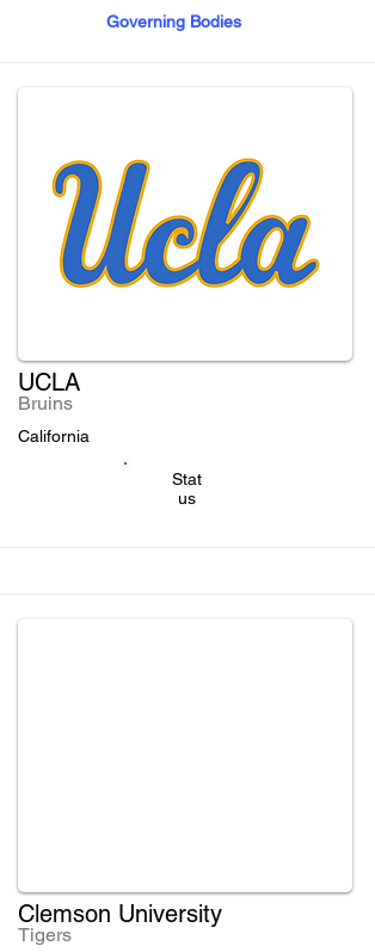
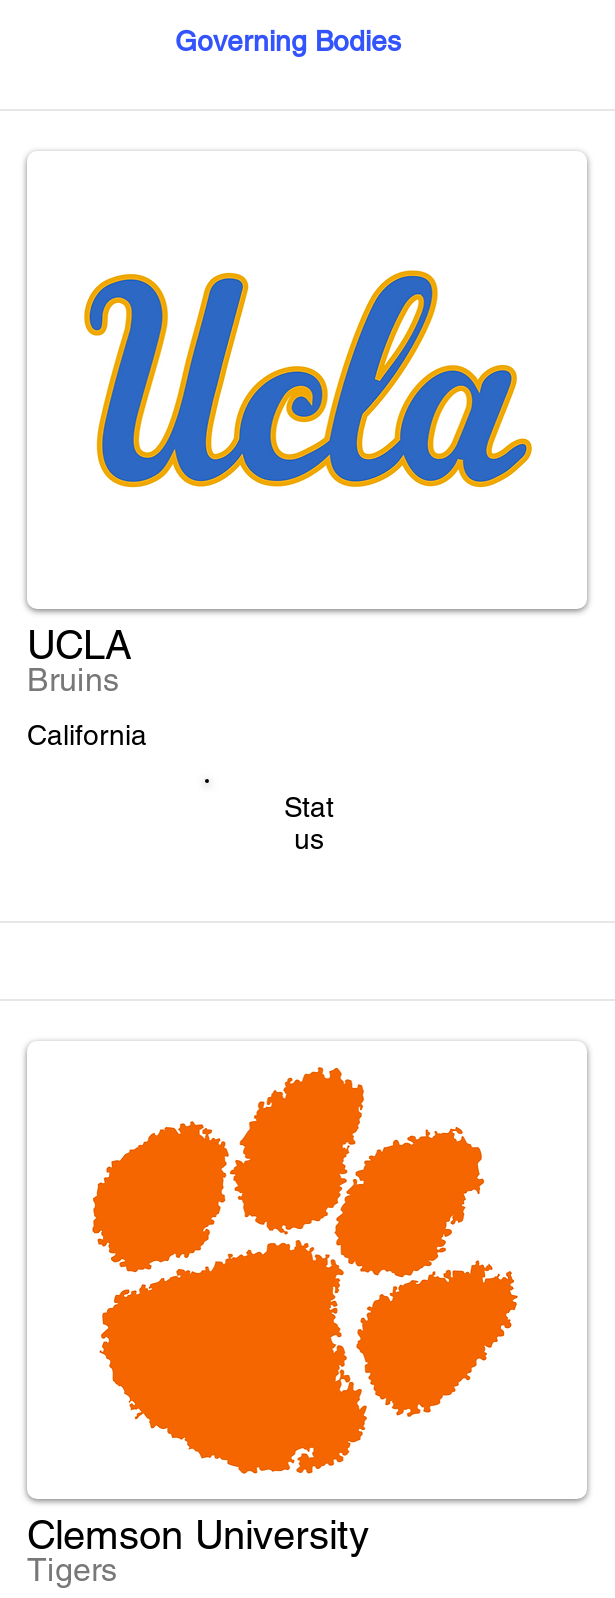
none -> [91,1065,519,1475] [image]

